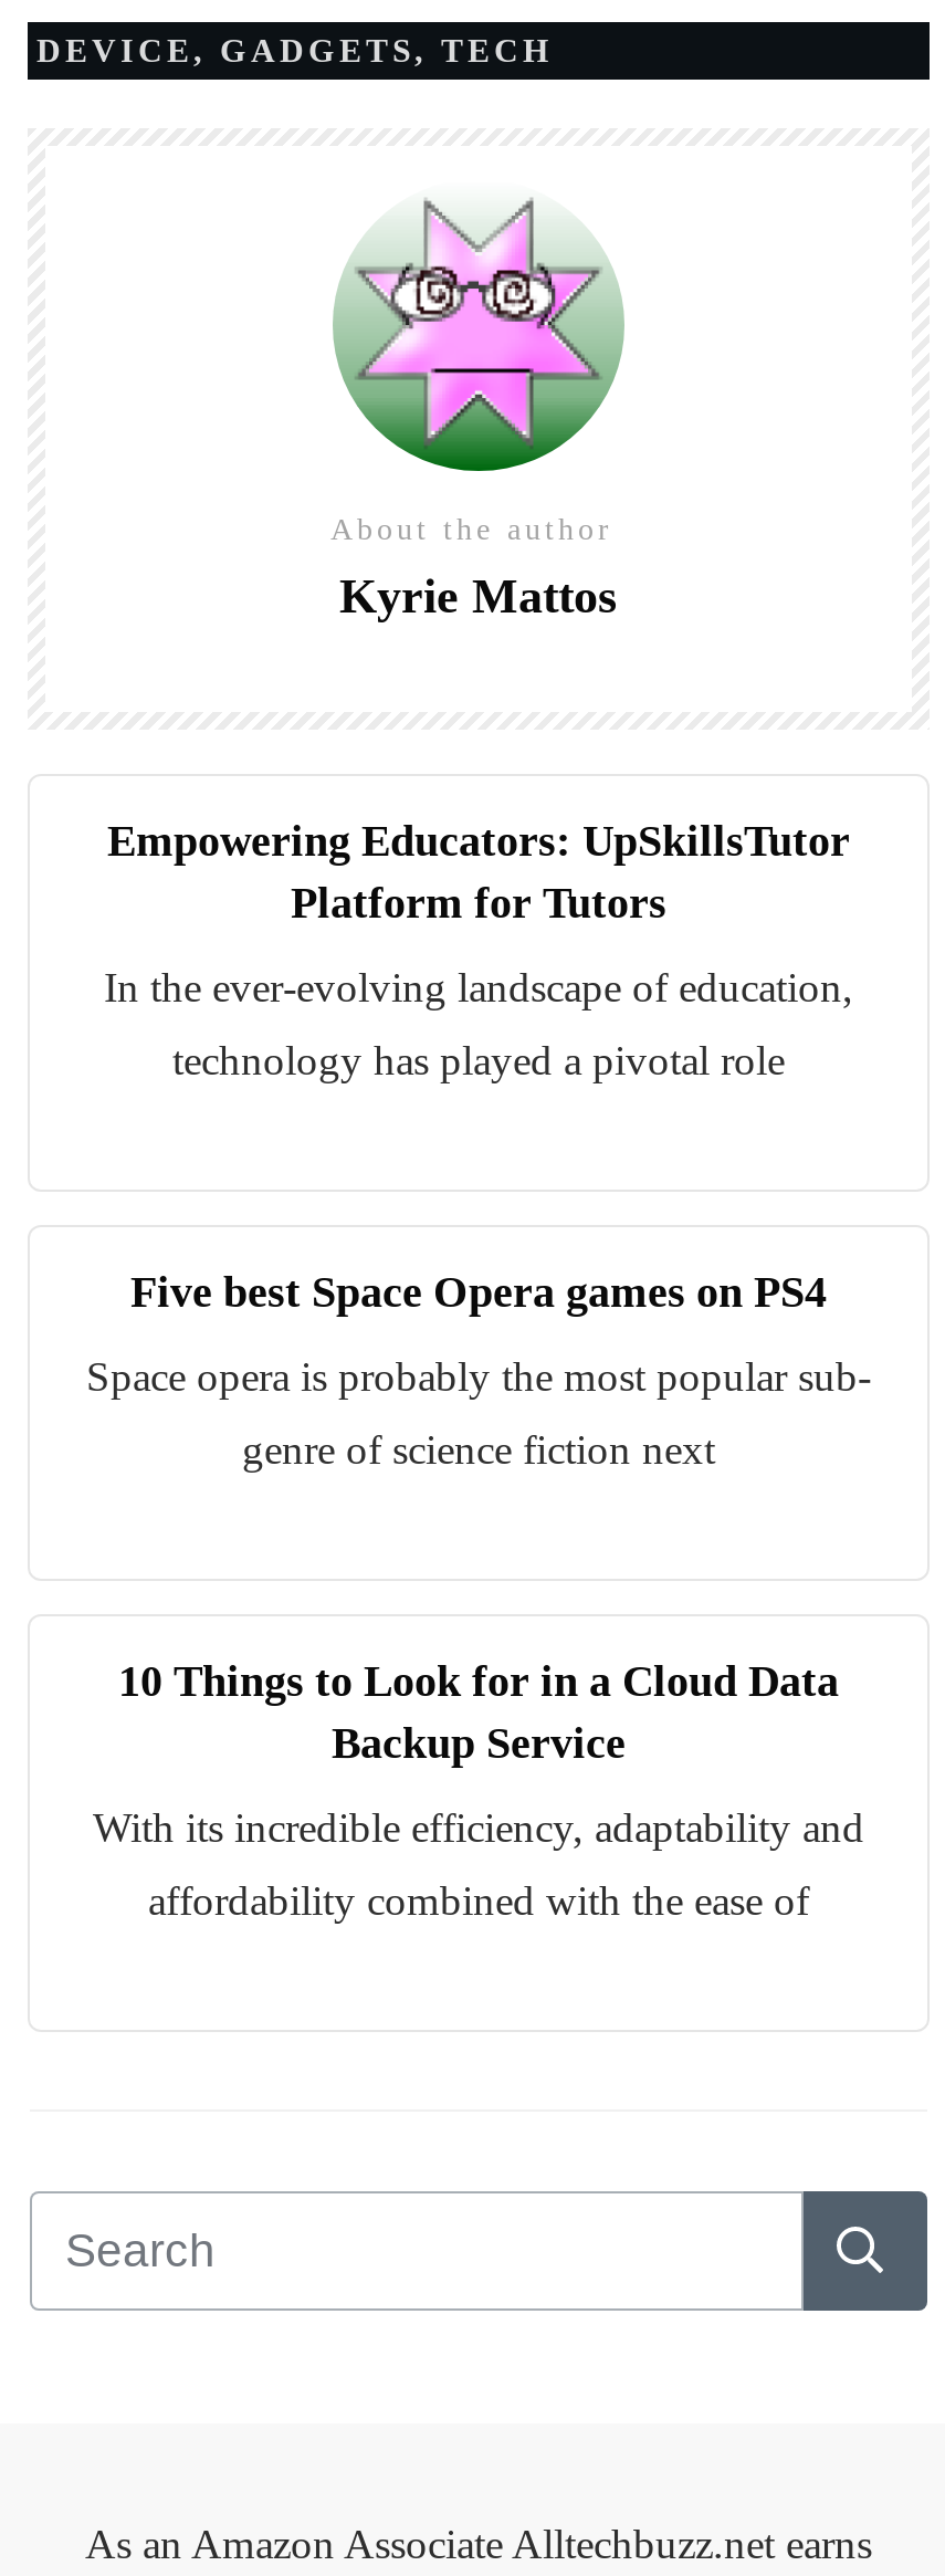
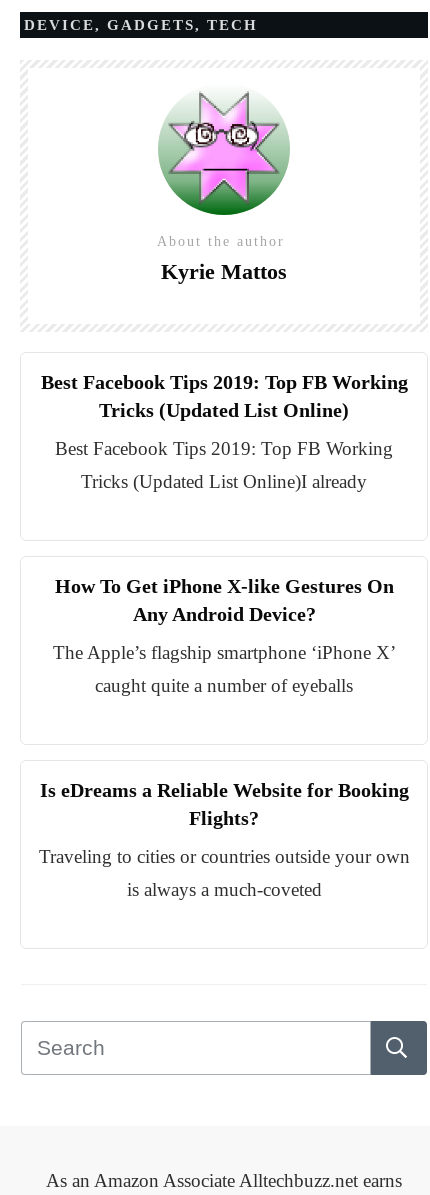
[107,816,850,927] Empowering Educators: UpSkillsTutor | Platform for Tutors -> [40,371,407,421] Best Facebook Tips 2019: Top FB Working | Tricks (Updated List Online)
[104,965,853,1011] In the ever-evolving landscape of education, -> [55,438,393,459] Best Facebook Tips 2019: Top FB Working
[172,1037,785,1084] technology has played a pivotal role -> [81,471,367,492] Tricks (Updated List Online)I already
[130,1267,827,1316] Five best Space Opera games on PS4 -> [54,575,393,625] How To Get iPhone X-like Gestures On | Any Android Device?
[86,1354,871,1400] Space opera is probably the most popular sub- -> [52,642,395,663] The Apple’s flagship smartphone ‘iPhone X’
[242,1427,715,1473] genre of science fiction next -> [95,675,353,696] caught quite a number of eyeballs
[118,1657,839,1767] 10 Things to Look for in a Cloud Data | Backup Service -> [39,779,408,829] Is eDreams a Reliable Website for Booking | Flights?
[93,1805,864,1851] With its incredible efficiency, adaptability and -> [38,846,409,867] Traveling to cities or countries outside your own
[148,1878,809,1924] affordability combined with the ease of -> [126,879,321,900] is always a much-coveted

